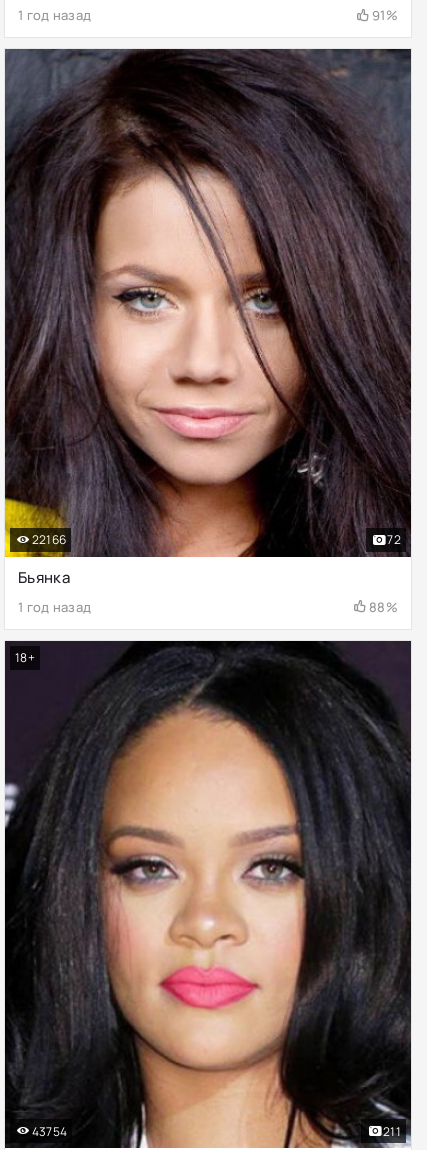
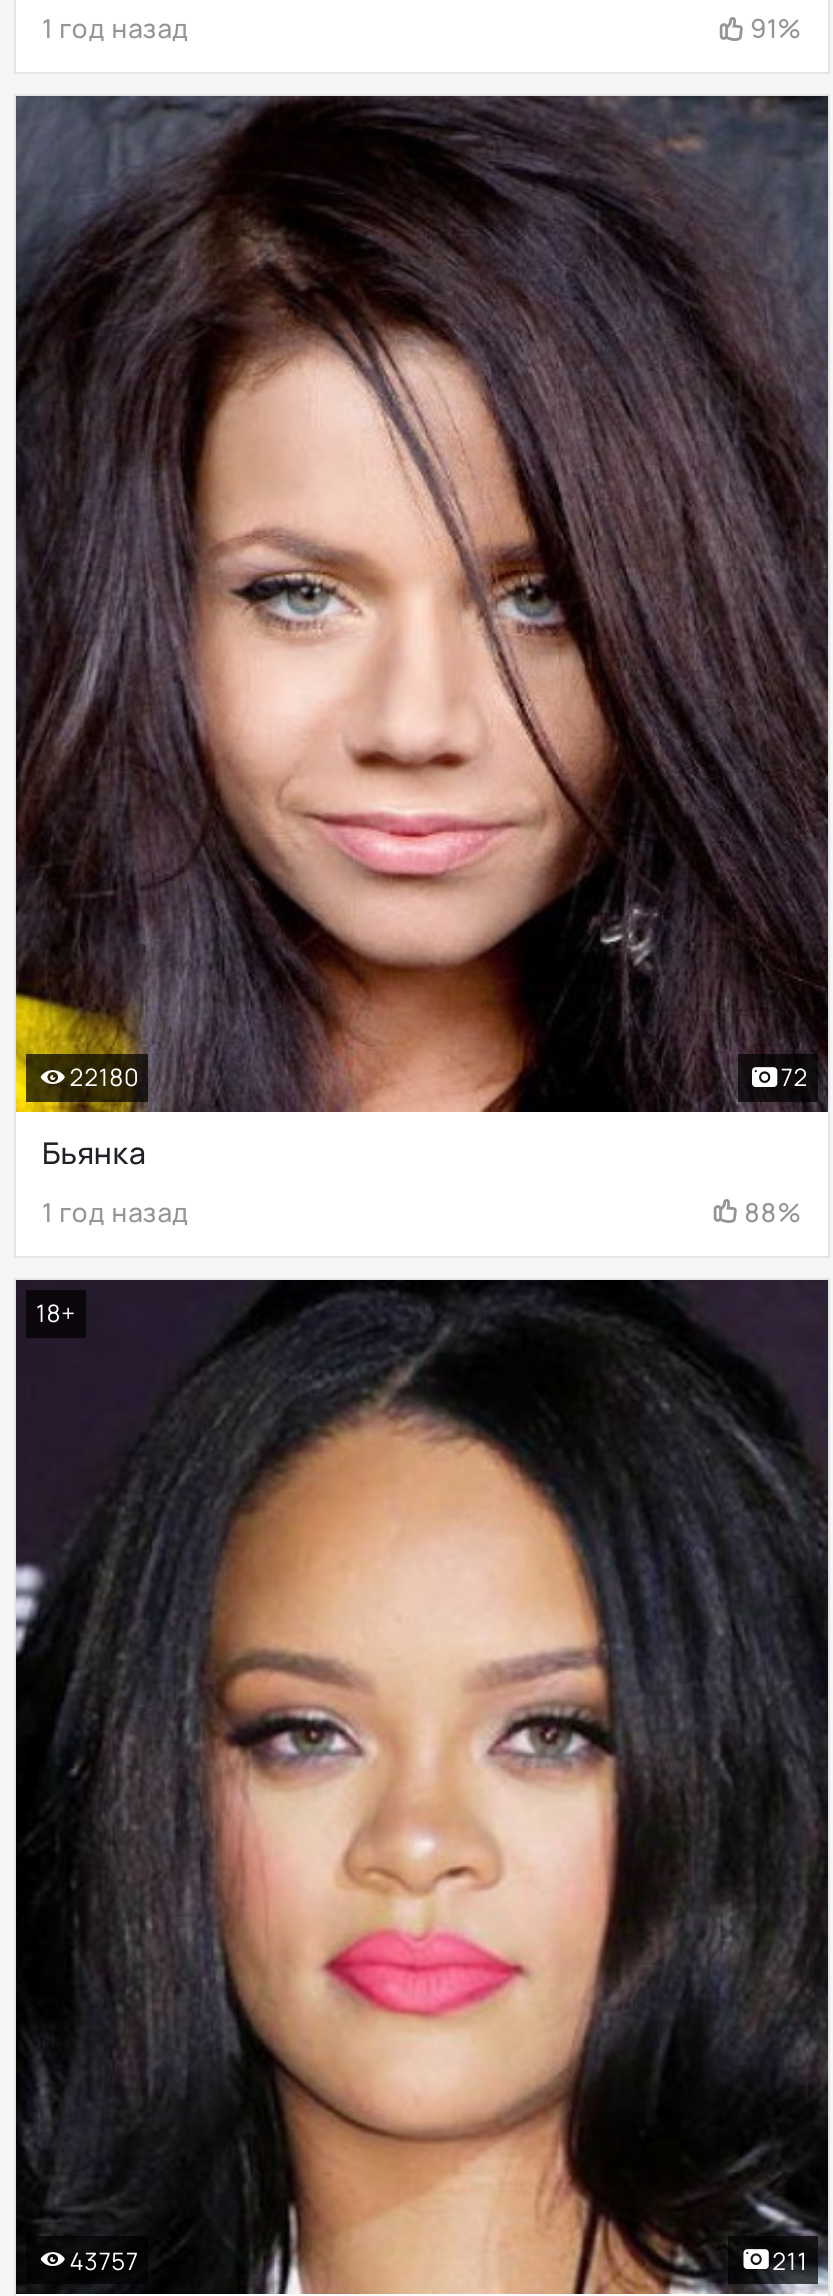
[32,531,66,548] 22166 -> [70,1060,139,1094] 22180
[32,1122,67,1139] 43754 -> [70,2243,139,2277] 43757

